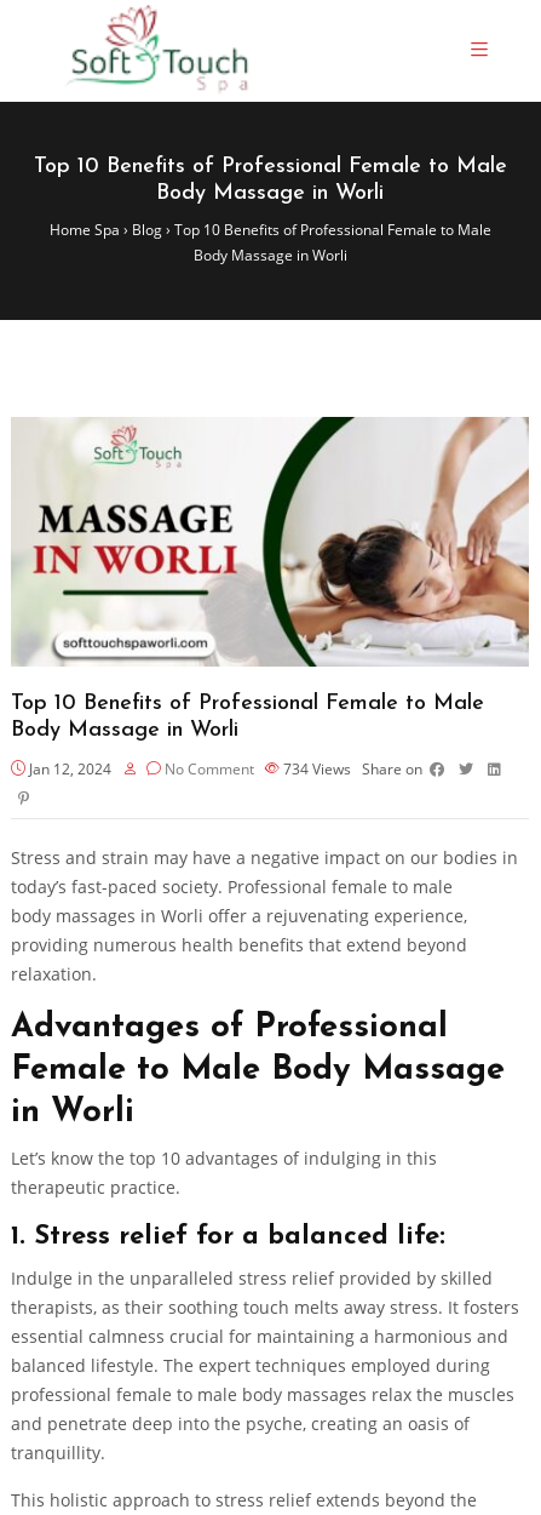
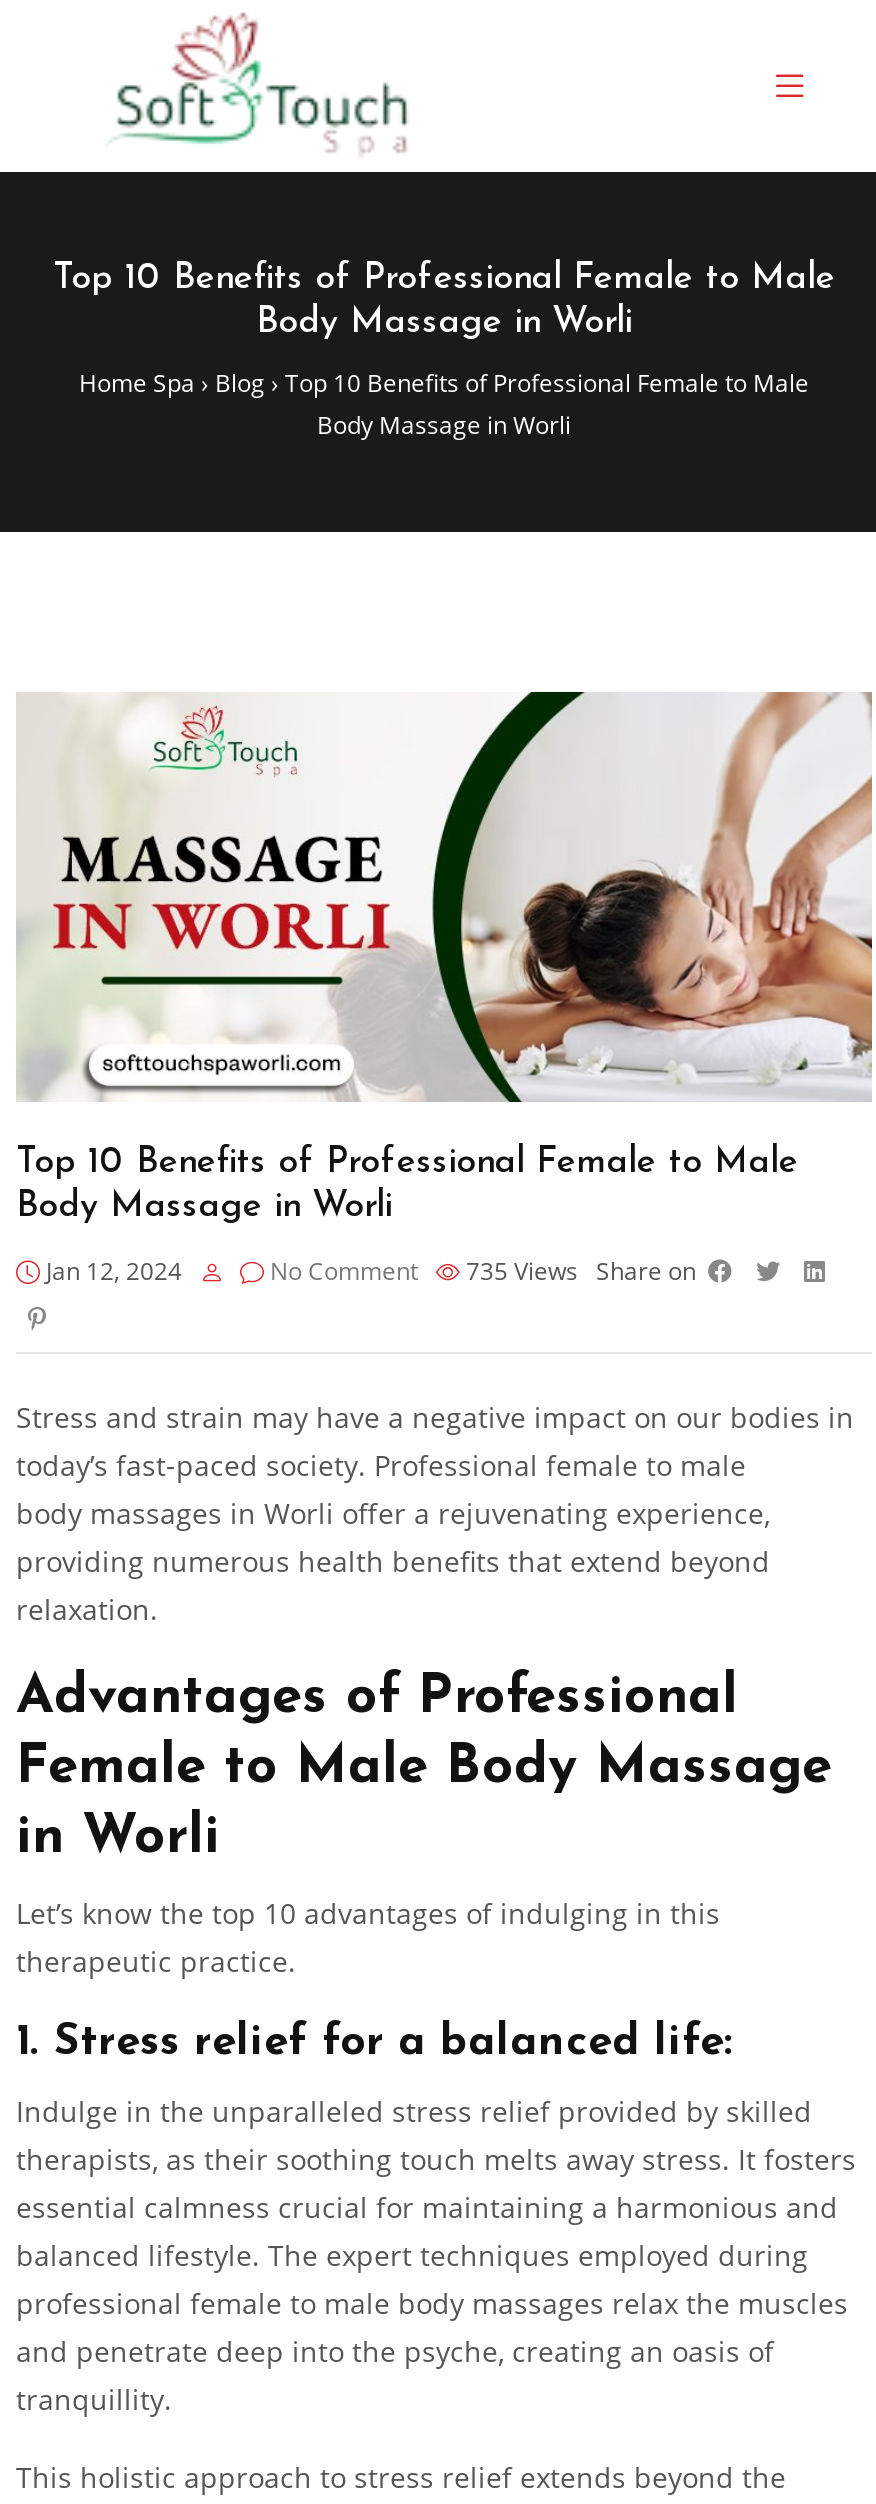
[280,758,422,779] 734 Views Share on -> [460,1255,696,1289] 735 Views Share on

